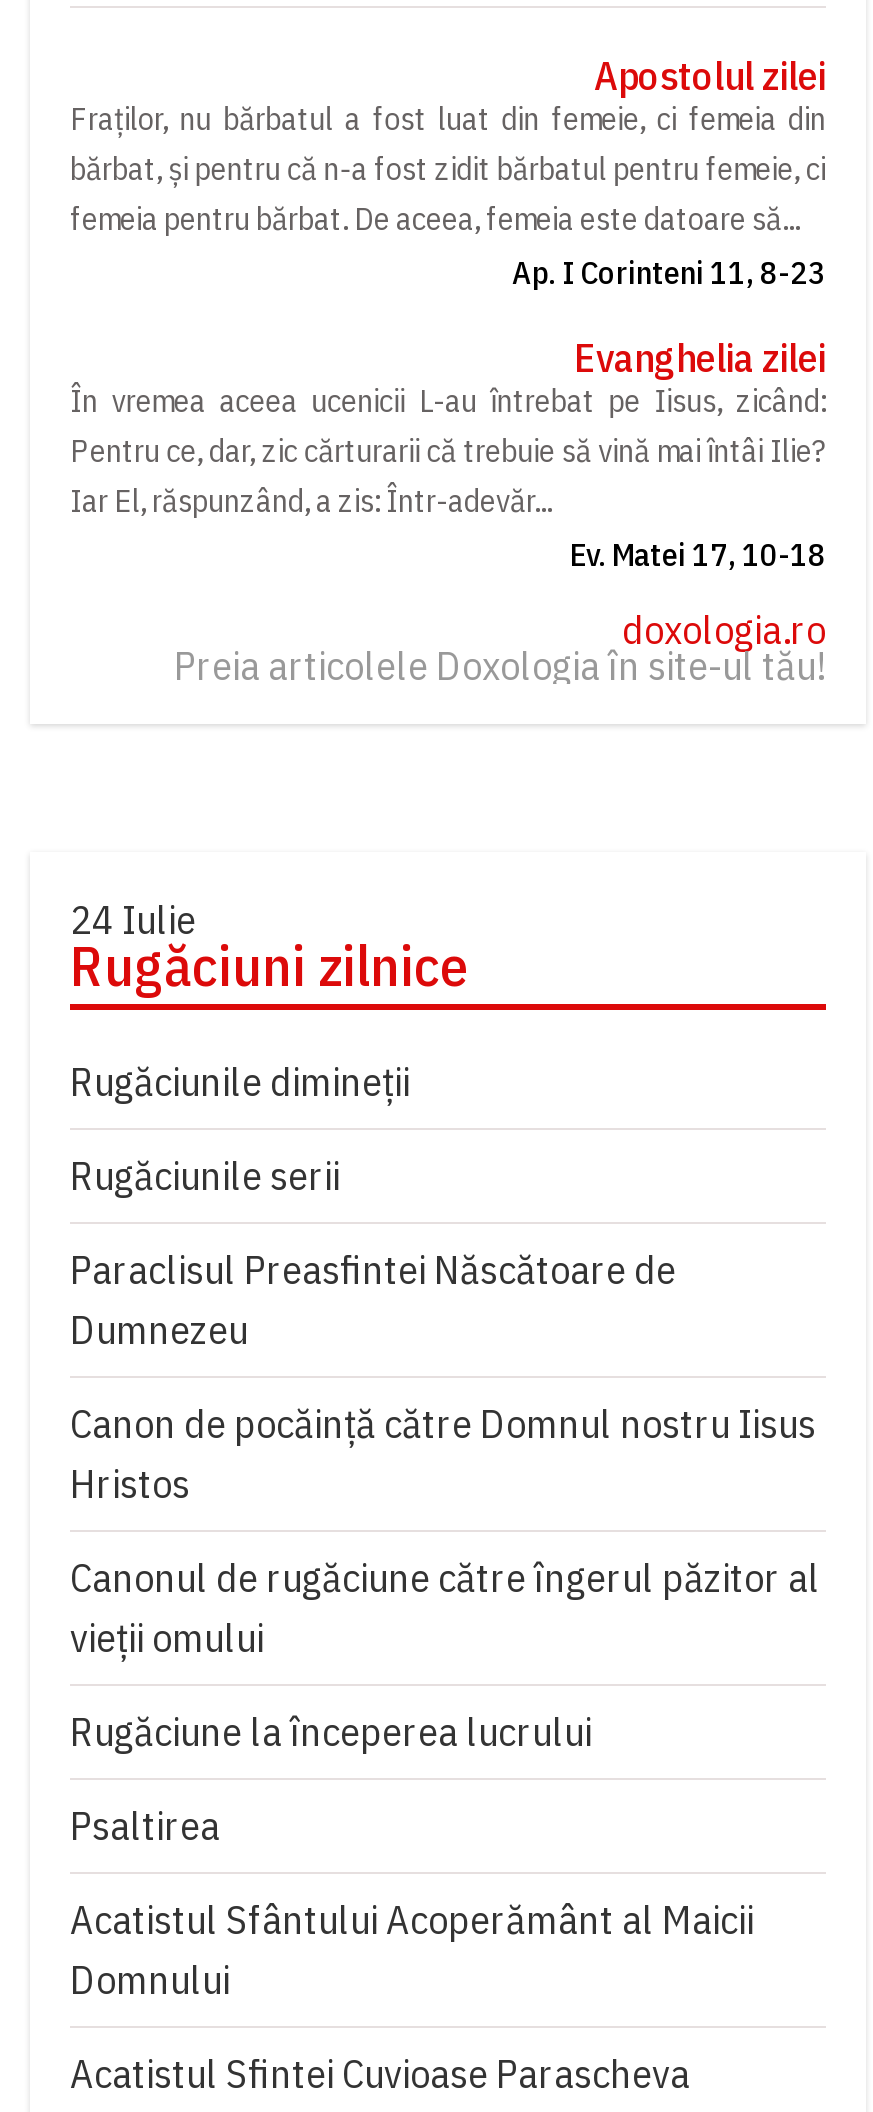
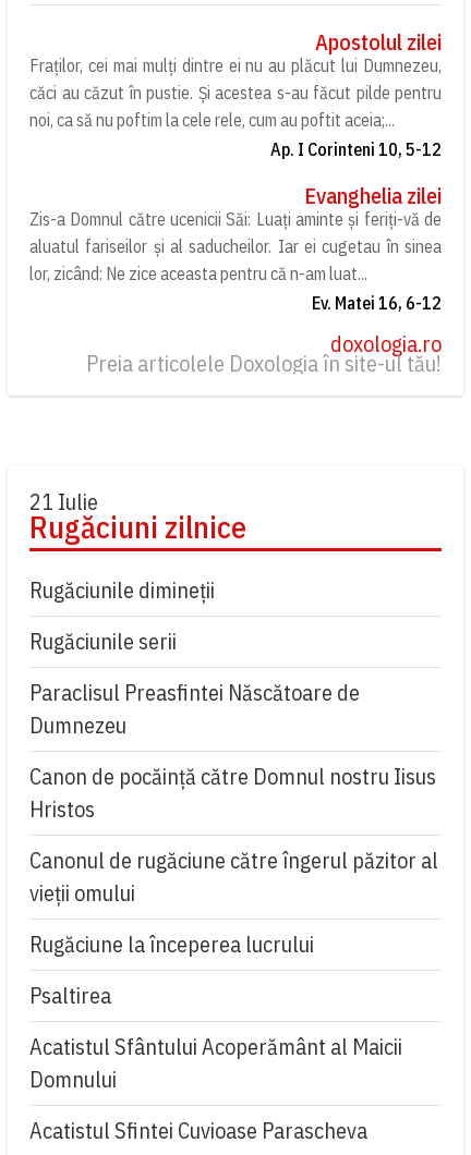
[70,98,826,292] Fraților, nu bărbatul a fost luat din femeie, ci femeia din | bărbat, și pentru că n-a fost zidit bărbatul pentru femeie, ci | femeia pentru bărbat. De aceea, femeia este datoare să... | Ap. I Corinteni 11, 8-23 -> [29,55,442,160] Fraților, cei mai mulți dintre ei nu au plăcut lui Dumnezeu, | căci au căzut în pustie. Și acestea s-au făcut pilde pentru | noi, ca să nu poftim la cele rele, cum au poftit aceia;... | Ap. I Corinteni 10, 5-12
[70,380,826,574] În vremea aceea ucenicii L-au întrebat pe Iisus, zicând: | Pentru ce, dar, zic cărturarii că trebuie să vină mai întâi Ilie? | Iar El, răspunzând, a zis: Într-adevăr... | Ev. Matei 17, 10-18 -> [29,208,442,314] Zis-a Domnul către ucenicii Săi: Luați aminte și feriți-vă de | aluatul fariseilor și al saducheilor. Iar ei cugetau în sinea | lor, zicând: Ne zice aceasta pentru că n-am luat... | Ev. Matei 16, 6-12
[70,892,196,946] 24 Iulie -> [29,487,98,517] 21 Iulie

